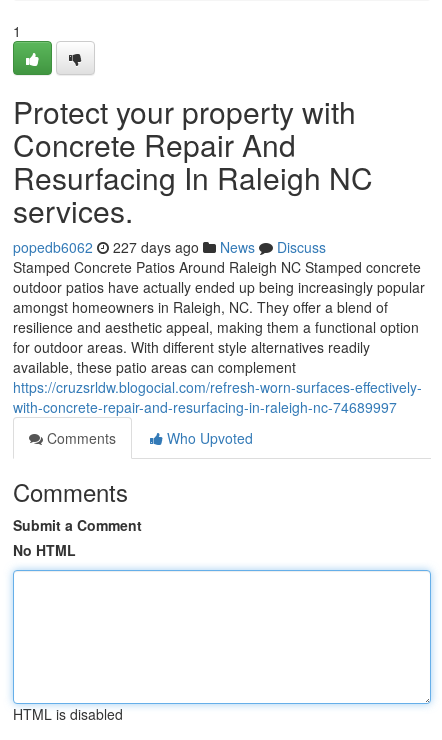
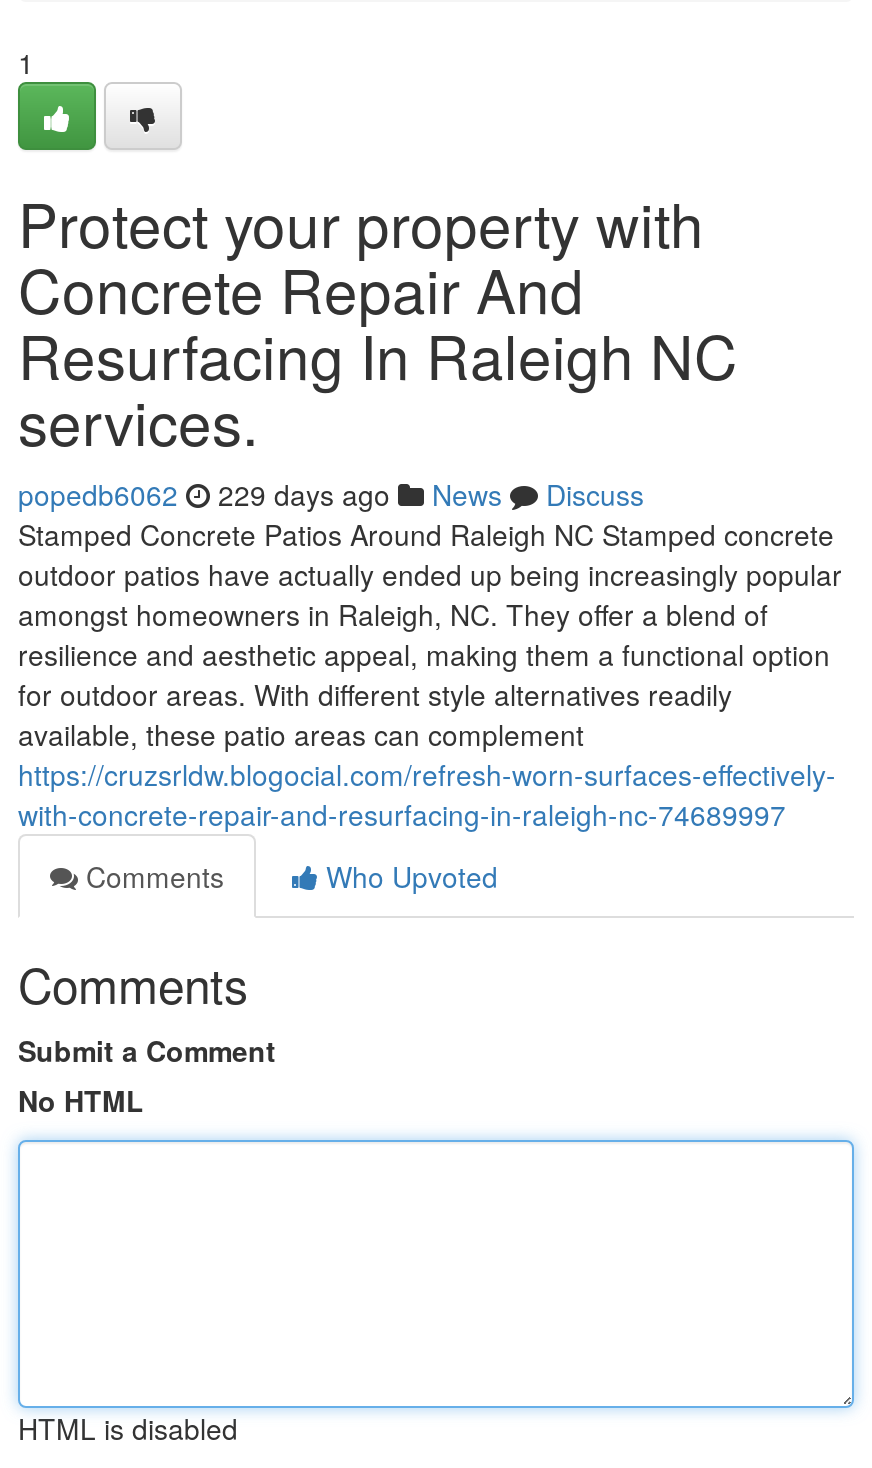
[13,237,326,257] popedb6062 227 days ago News Discuss -> [18,474,644,514] popedb6062 229 days ago News Discuss

